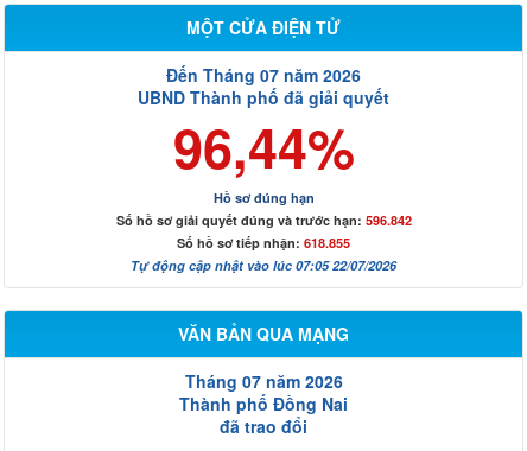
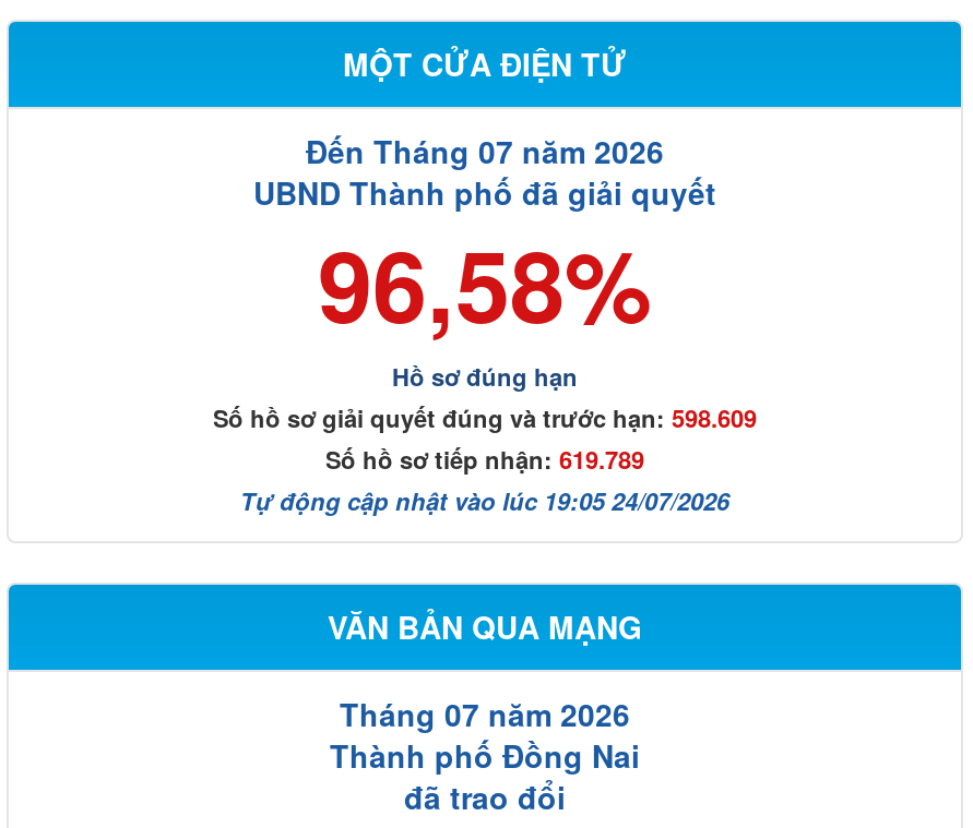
[173,108,354,186] 96,44% -> [318,211,652,353] 96,58%
[116,212,411,229] Số hồ sơ giải quyết đúng và trước hạn: 596.842 -> [213,401,757,434] Số hồ sơ giải quyết đúng và trước hạn: 598.609
[177,234,350,252] Số hồ sơ tiếp nhận: 618.855 -> [325,442,644,475] Số hồ sơ tiếp nhận: 619.789
[131,257,396,275] Tự động cập nhật vào lúc 07:05 22/07/2026 -> [240,484,729,517] Tự động cập nhật vào lúc 19:05 24/07/2026

